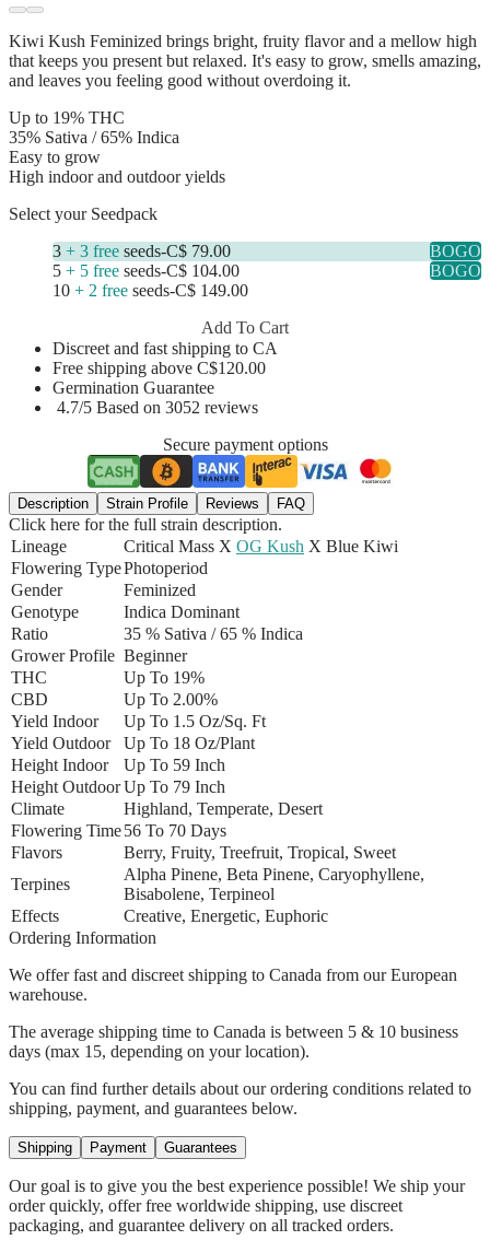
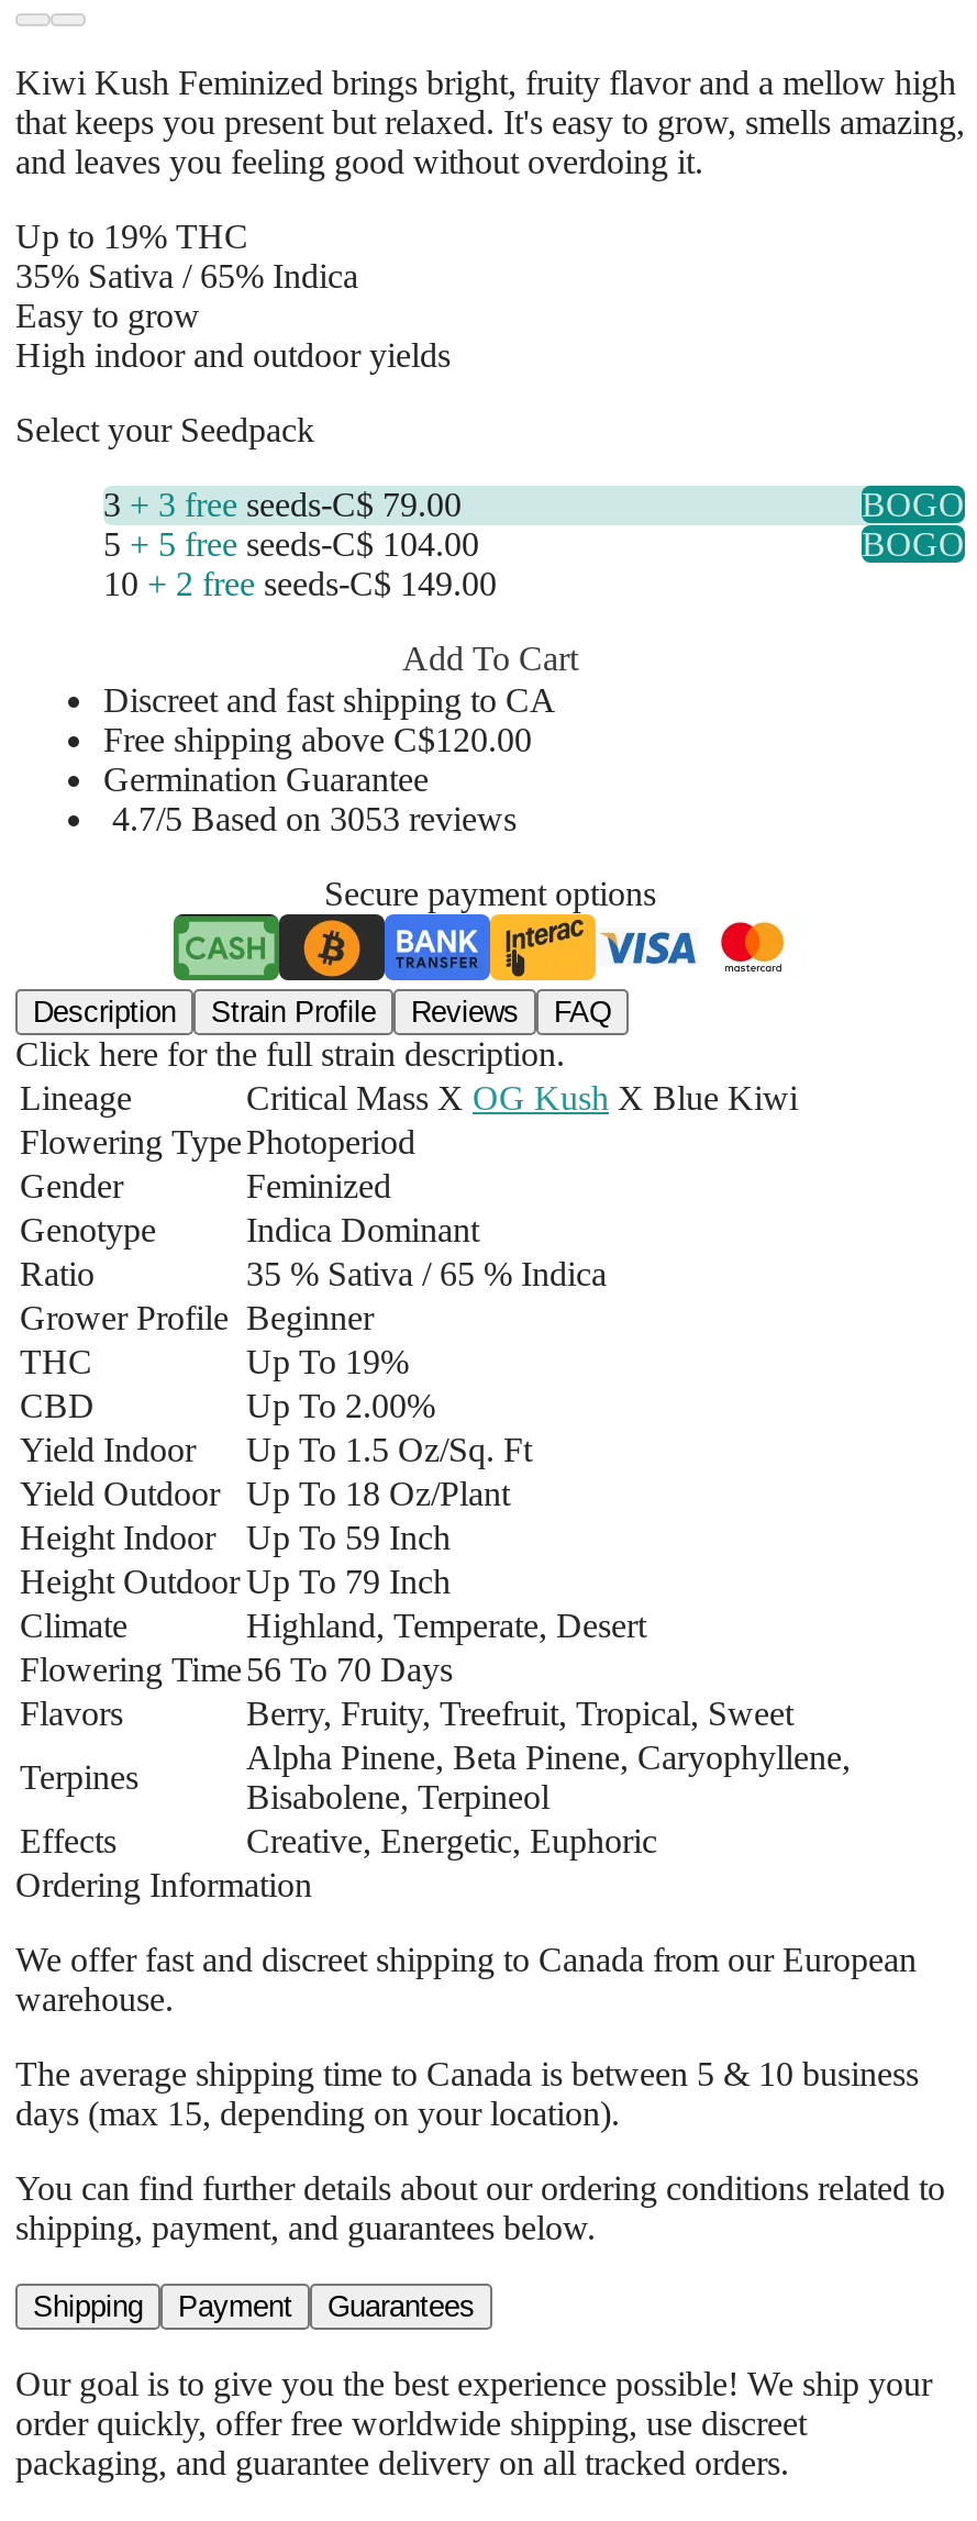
[52,398,258,417] 4.7/5 Based on 3052 reviews -> [103,801,517,838] 4.7/5 Based on 3053 reviews

